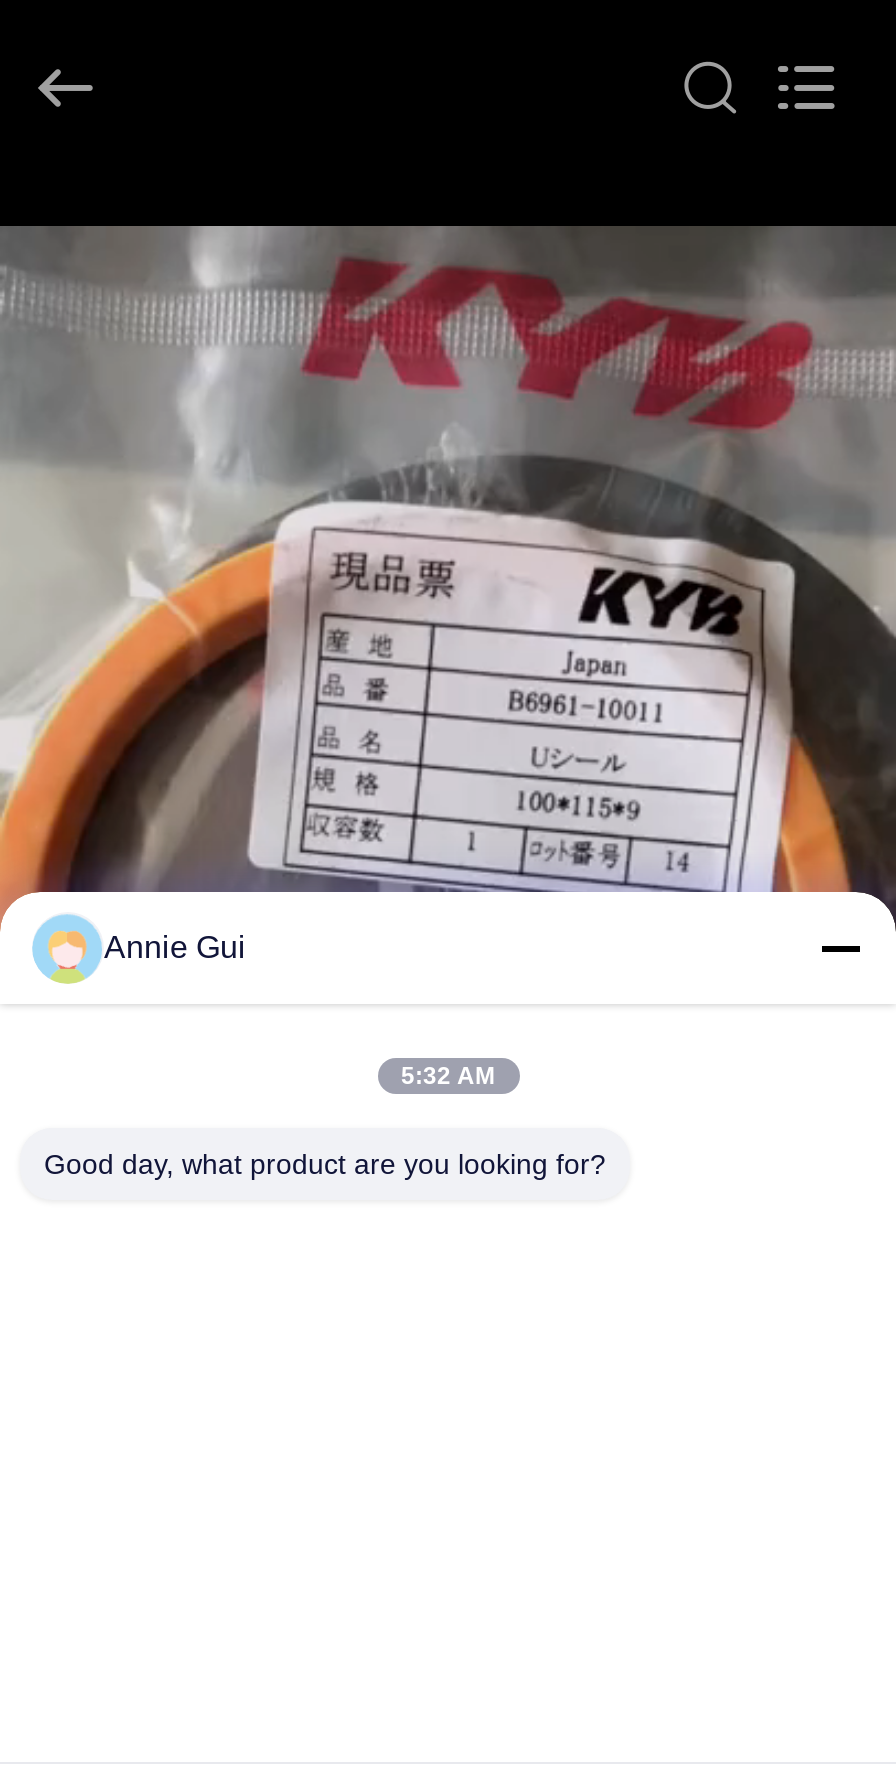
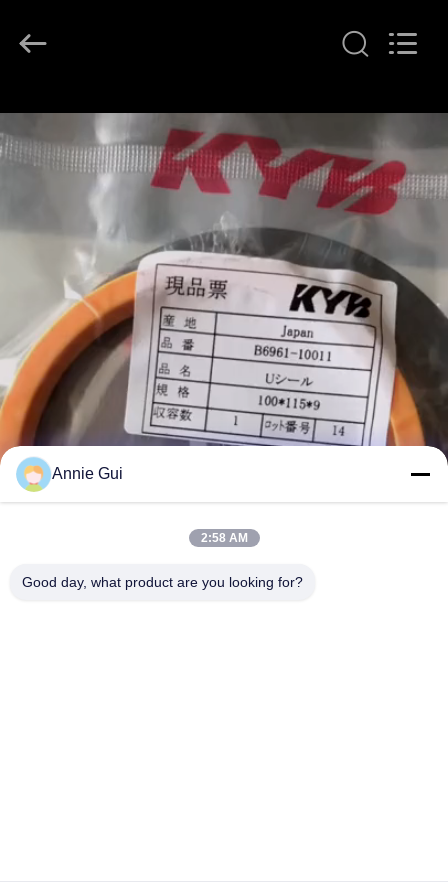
[401,1062,495,1090] 5:32 AM -> [200,531,247,545] 2:58 AM

